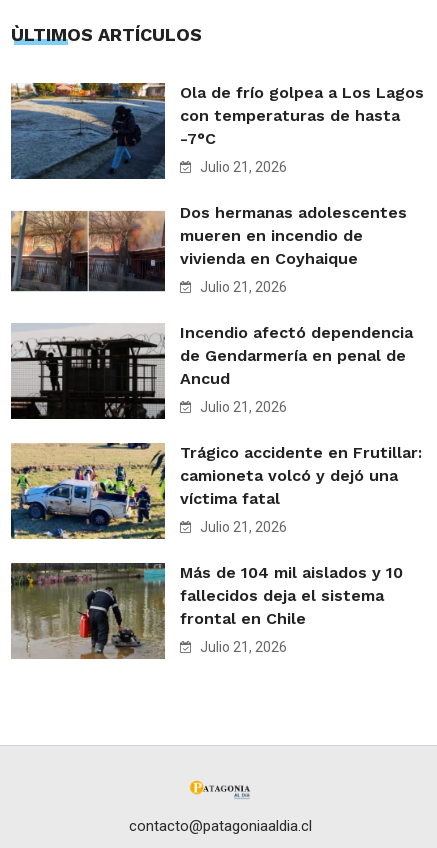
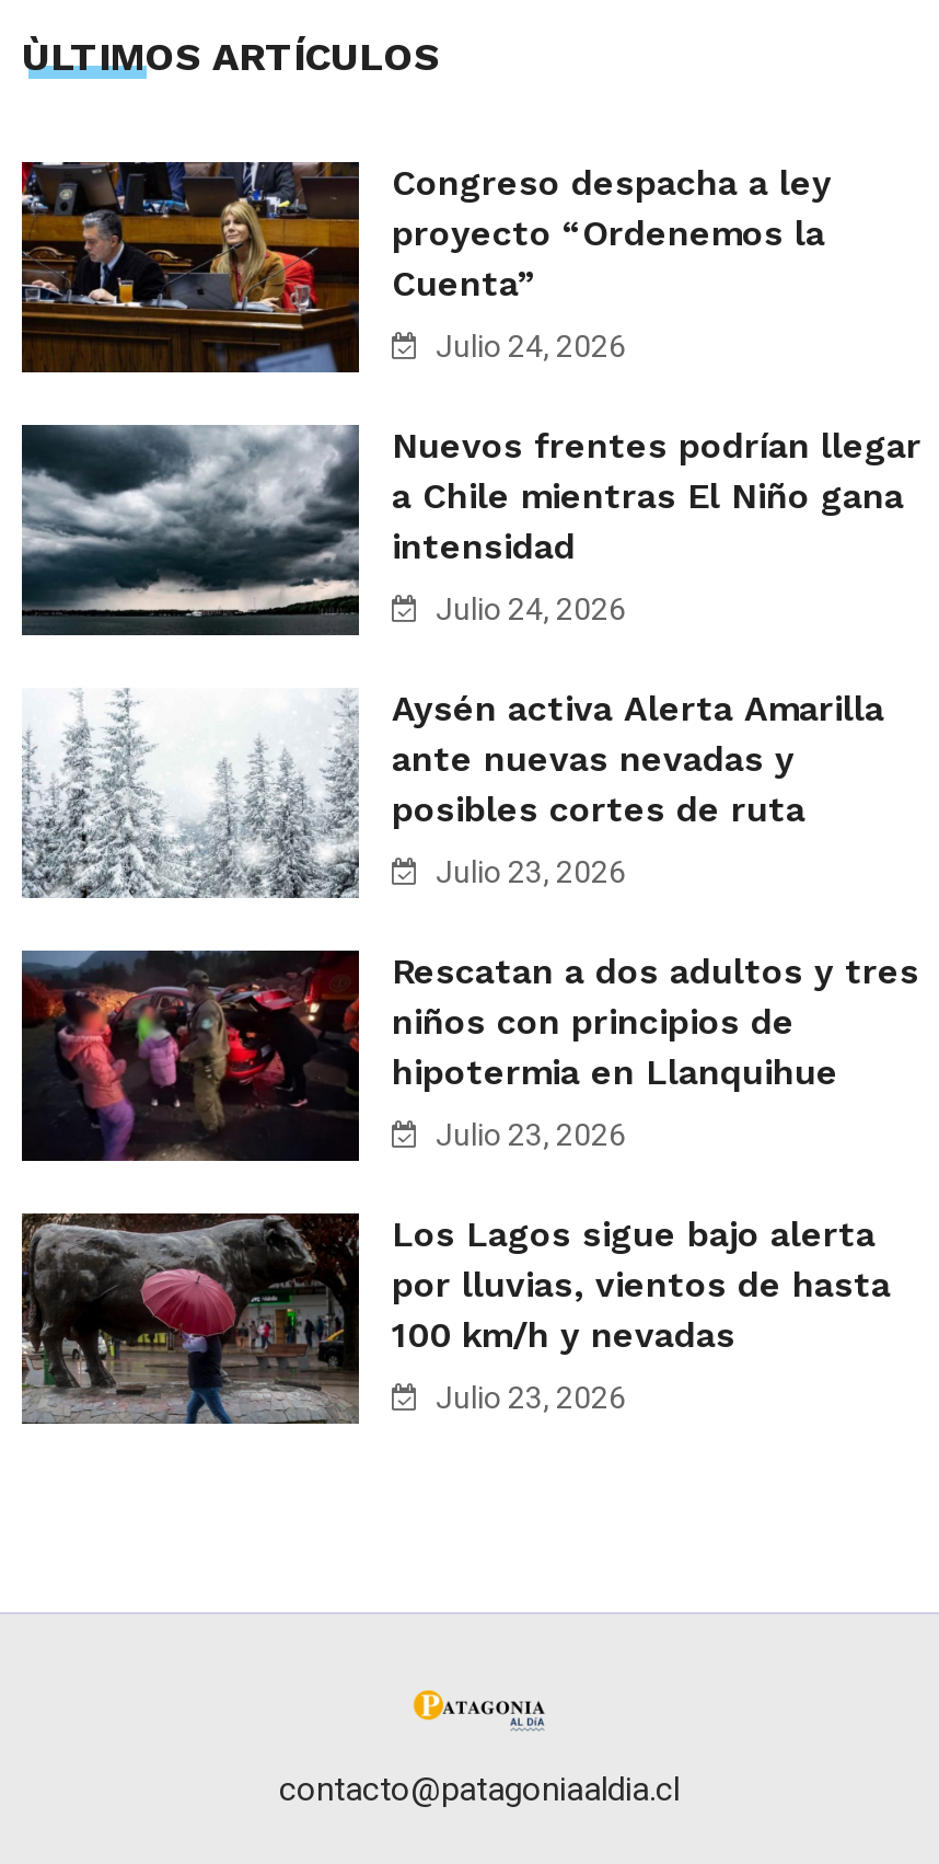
[10,82,424,180] [image] | Ola de frío golpea a Los Lagos | con temperaturas de hasta | -7°C -> [20,160,832,375] [image] | Congreso despacha a ley | proyecto “Ordenemos la | Cuenta”
[197,159,287,175] Julio 21, 2026 -> [429,328,626,363] Julio 24, 2026
[11,203,407,299] [image] | Dos hermanas adolescentes | mueren en incendio de | vivienda en Coyhaique -> [20,423,921,637] [image] | Nuevos frentes podrían llegar | a Chile mientras El Niño gana | intensidad
[197,279,287,295] Julio 21, 2026 -> [429,591,626,626] Julio 24, 2026
[11,323,413,420] [image] | Incendio afectó dependencia | de Gendarmería en penal de | Ancud -> [22,687,884,900] [image] | Aysén activa Alerta Amarilla | ante nuevas nevadas y | posibles cortes de ruta
[197,399,287,415] Julio 21, 2026 -> [429,853,626,888] Julio 23, 2026
[10,442,422,540] [image] | Trágico accidente en Frutillar: | camioneta volcó y dejó una | víctima fatal -> [20,948,919,1163] [image] | Rescatan a dos adultos y tres | niños con principios de | hipotermia en Llanquihue
[197,519,287,535] Julio 21, 2026 -> [429,1116,626,1151] Julio 23, 2026
[10,562,403,659] [image] | Más de 104 mil aislados y 10 | fallecidos deja el sistema | frontal en Chile -> [20,1213,891,1426] [image] | Los Lagos sigue bajo alerta | por lluvias, vientos de hasta | 100 km/h y nevadas
[197,639,287,655] Julio 21, 2026 -> [429,1379,626,1414] Julio 23, 2026

